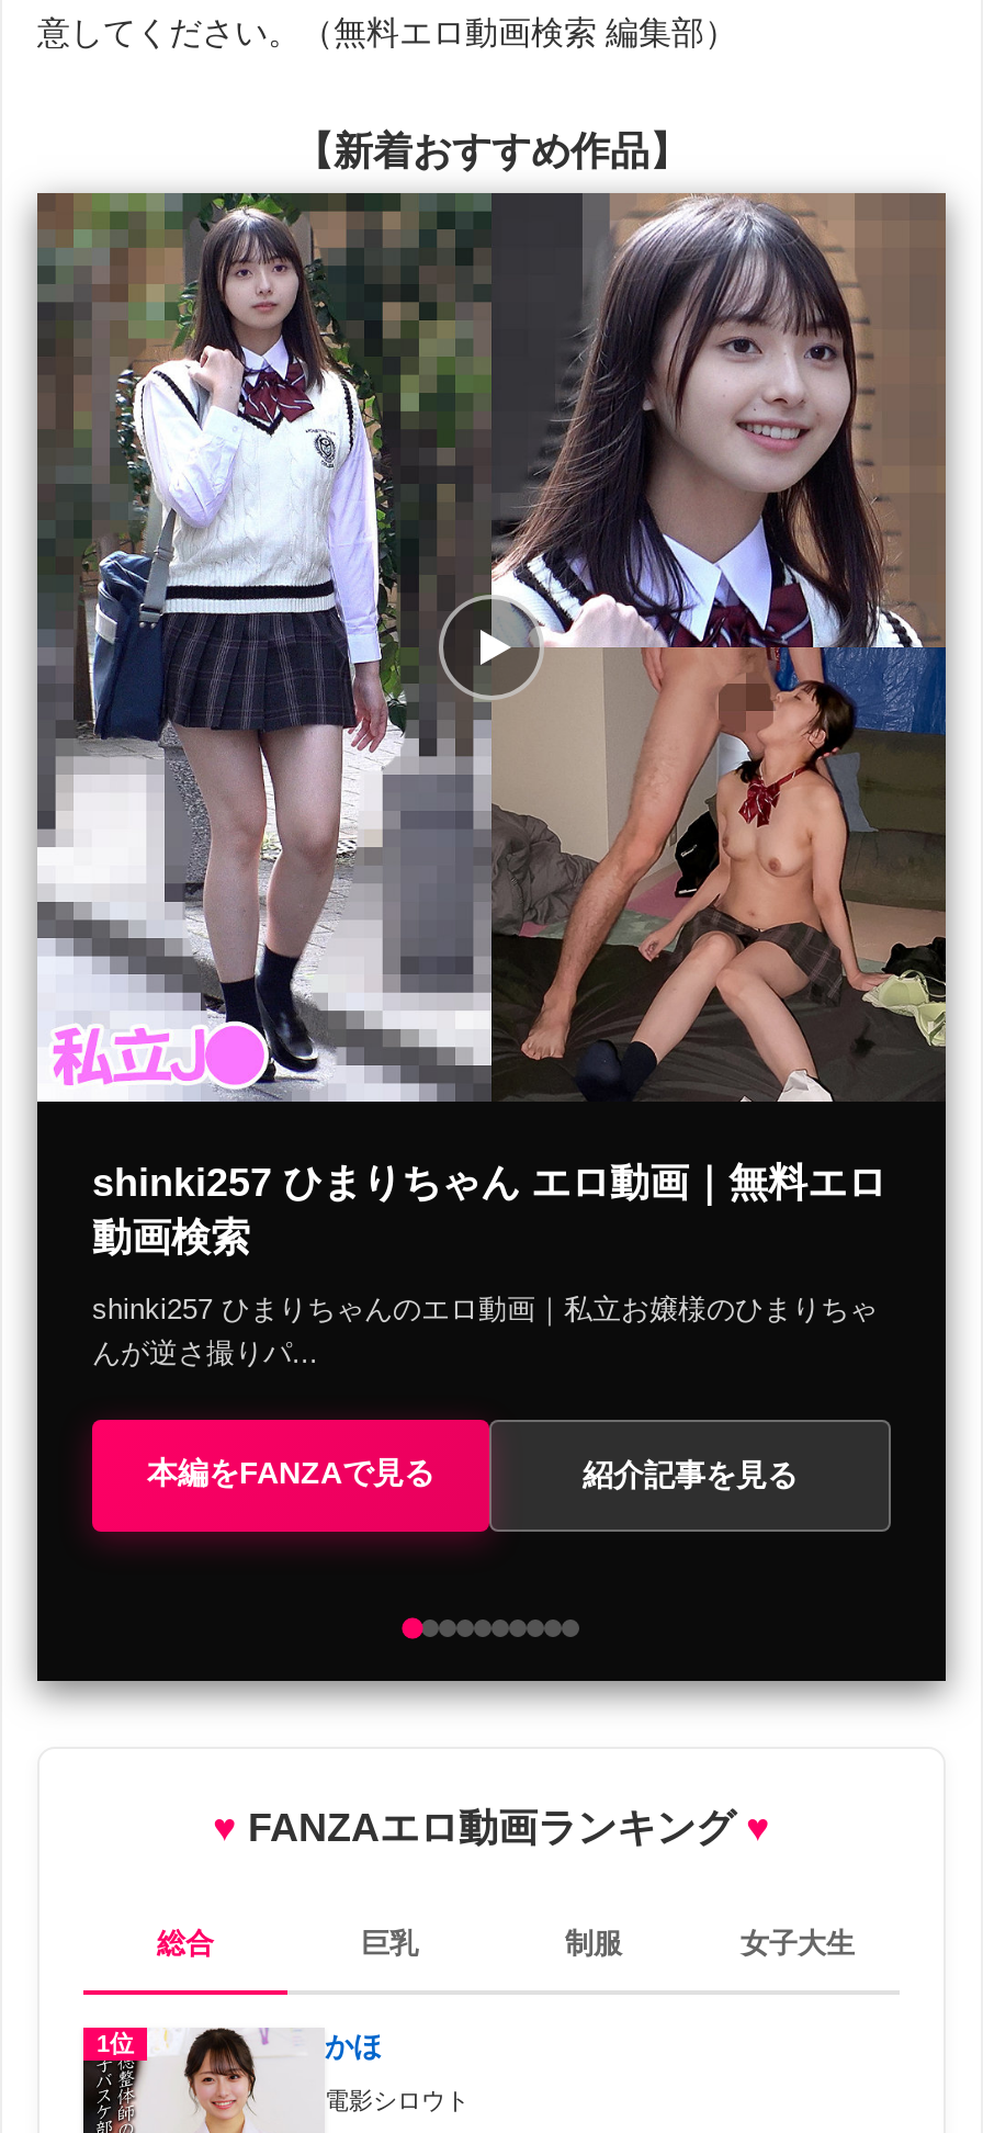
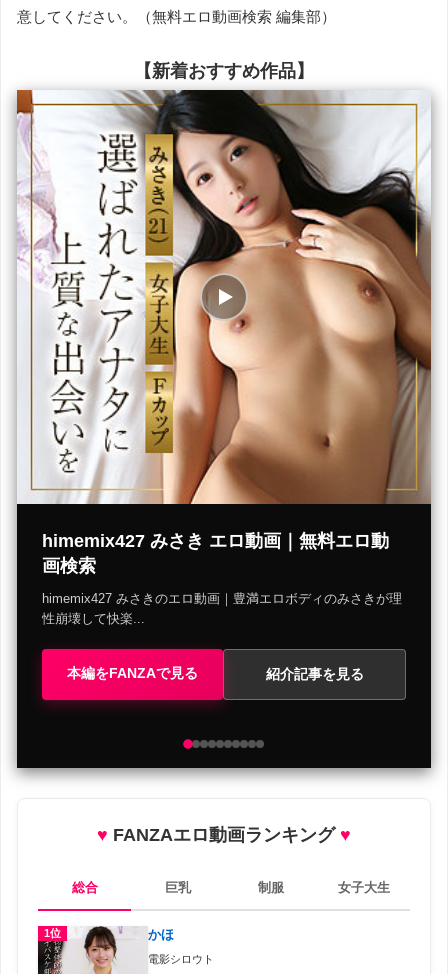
[35,191,948,1260] [image] | shinki257 ひまりちゃん エロ動画｜無料エロ | 動画検索 -> [17,90,432,576] [image] | himemix427 みさき エロ動画｜無料エロ動 | 画検索
[92,1293,878,1370] shinki257 ひまりちゃんのエロ動画｜私立お嬢様のひまりちゃ | んが逆さ撮りパ... -> [42,591,402,626] himemix427 みさきのエロ動画｜豊満エロボディのみさきが理 | 性崩壊して快楽...

